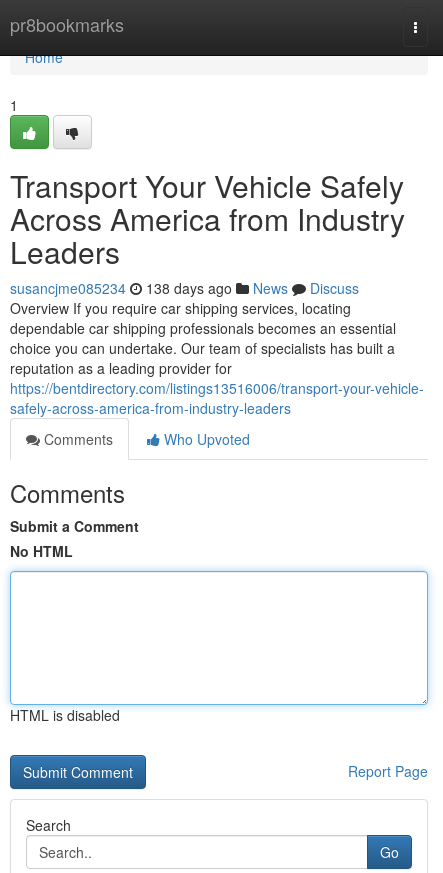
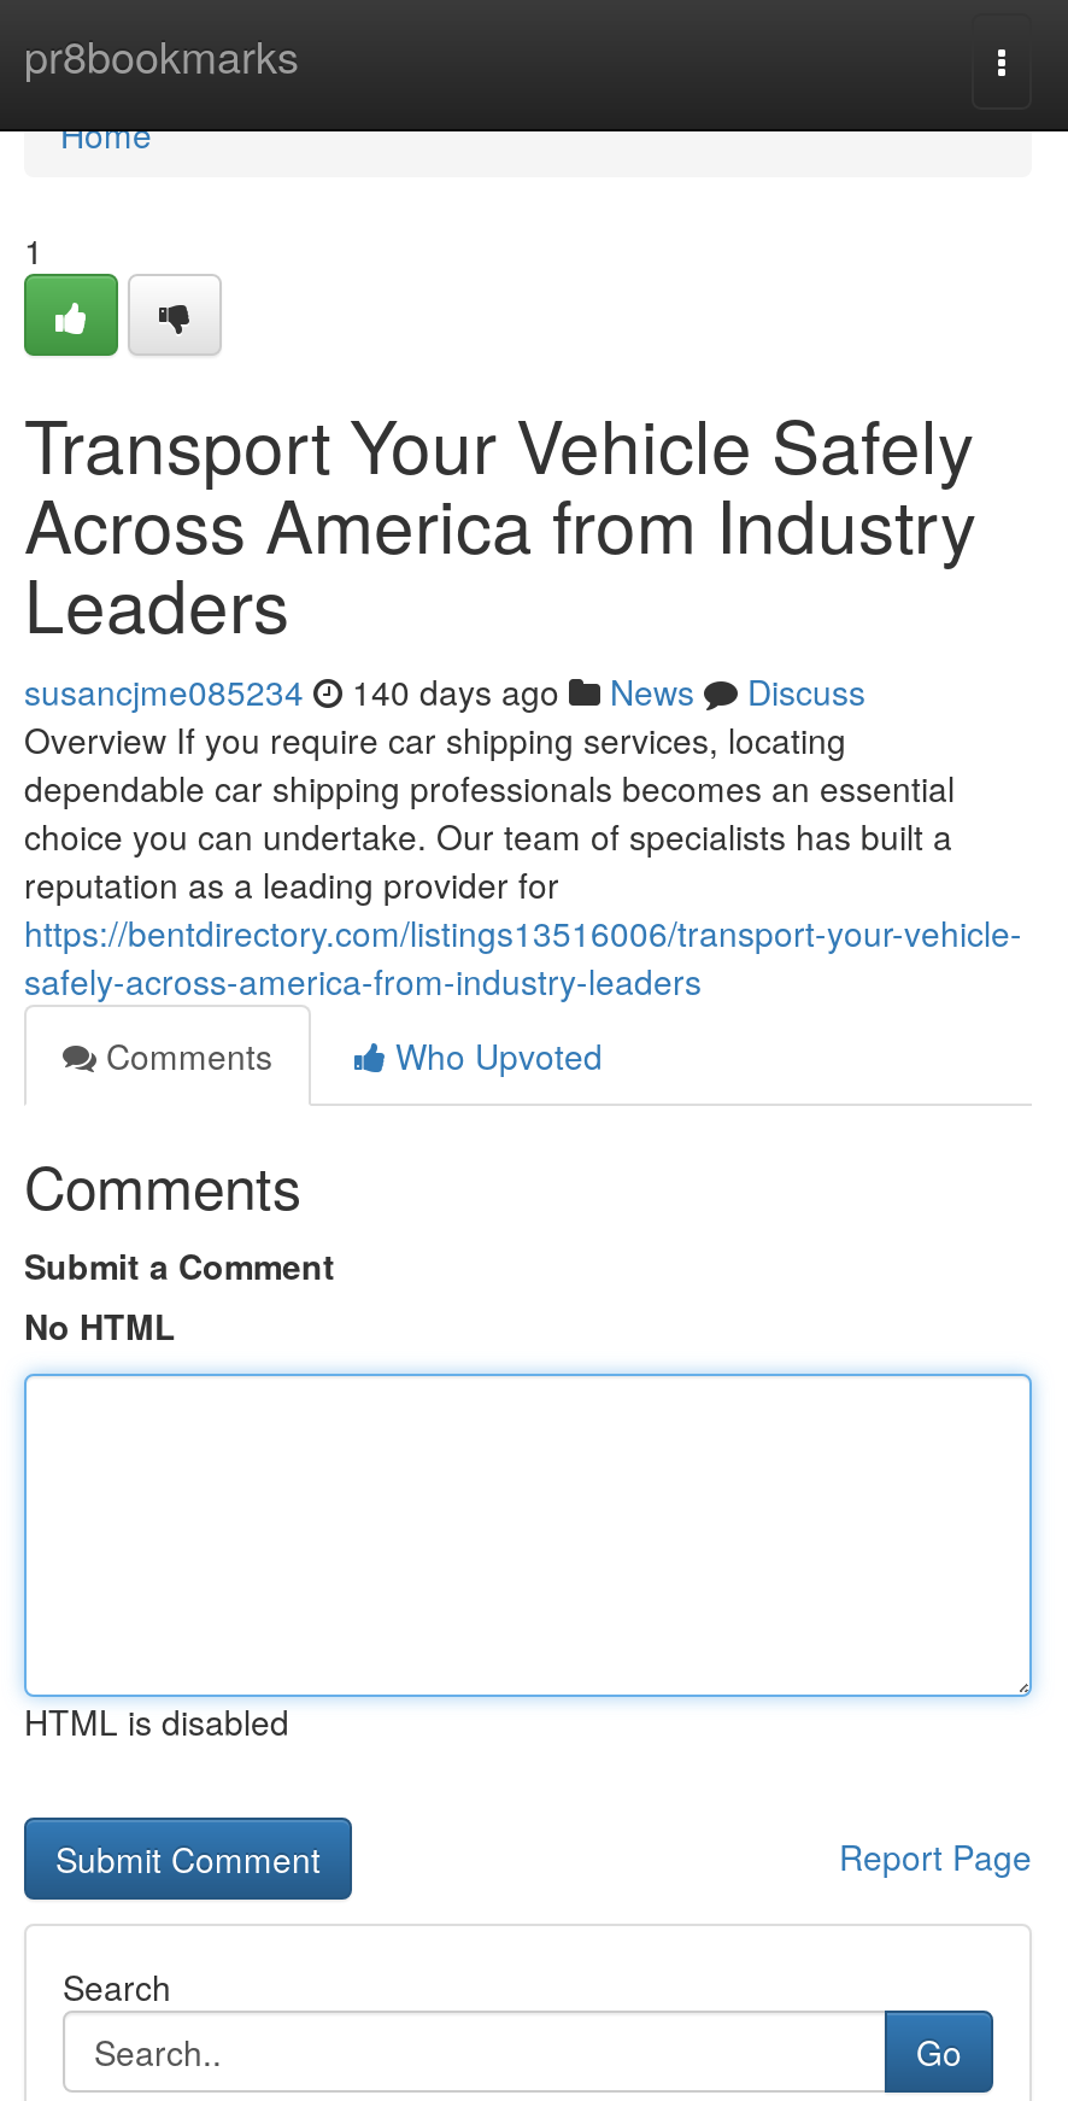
[10,278,359,298] susancjme085234 138 days ago News Discuss -> [24,667,865,715] susancjme085234 140 days ago News Discuss

